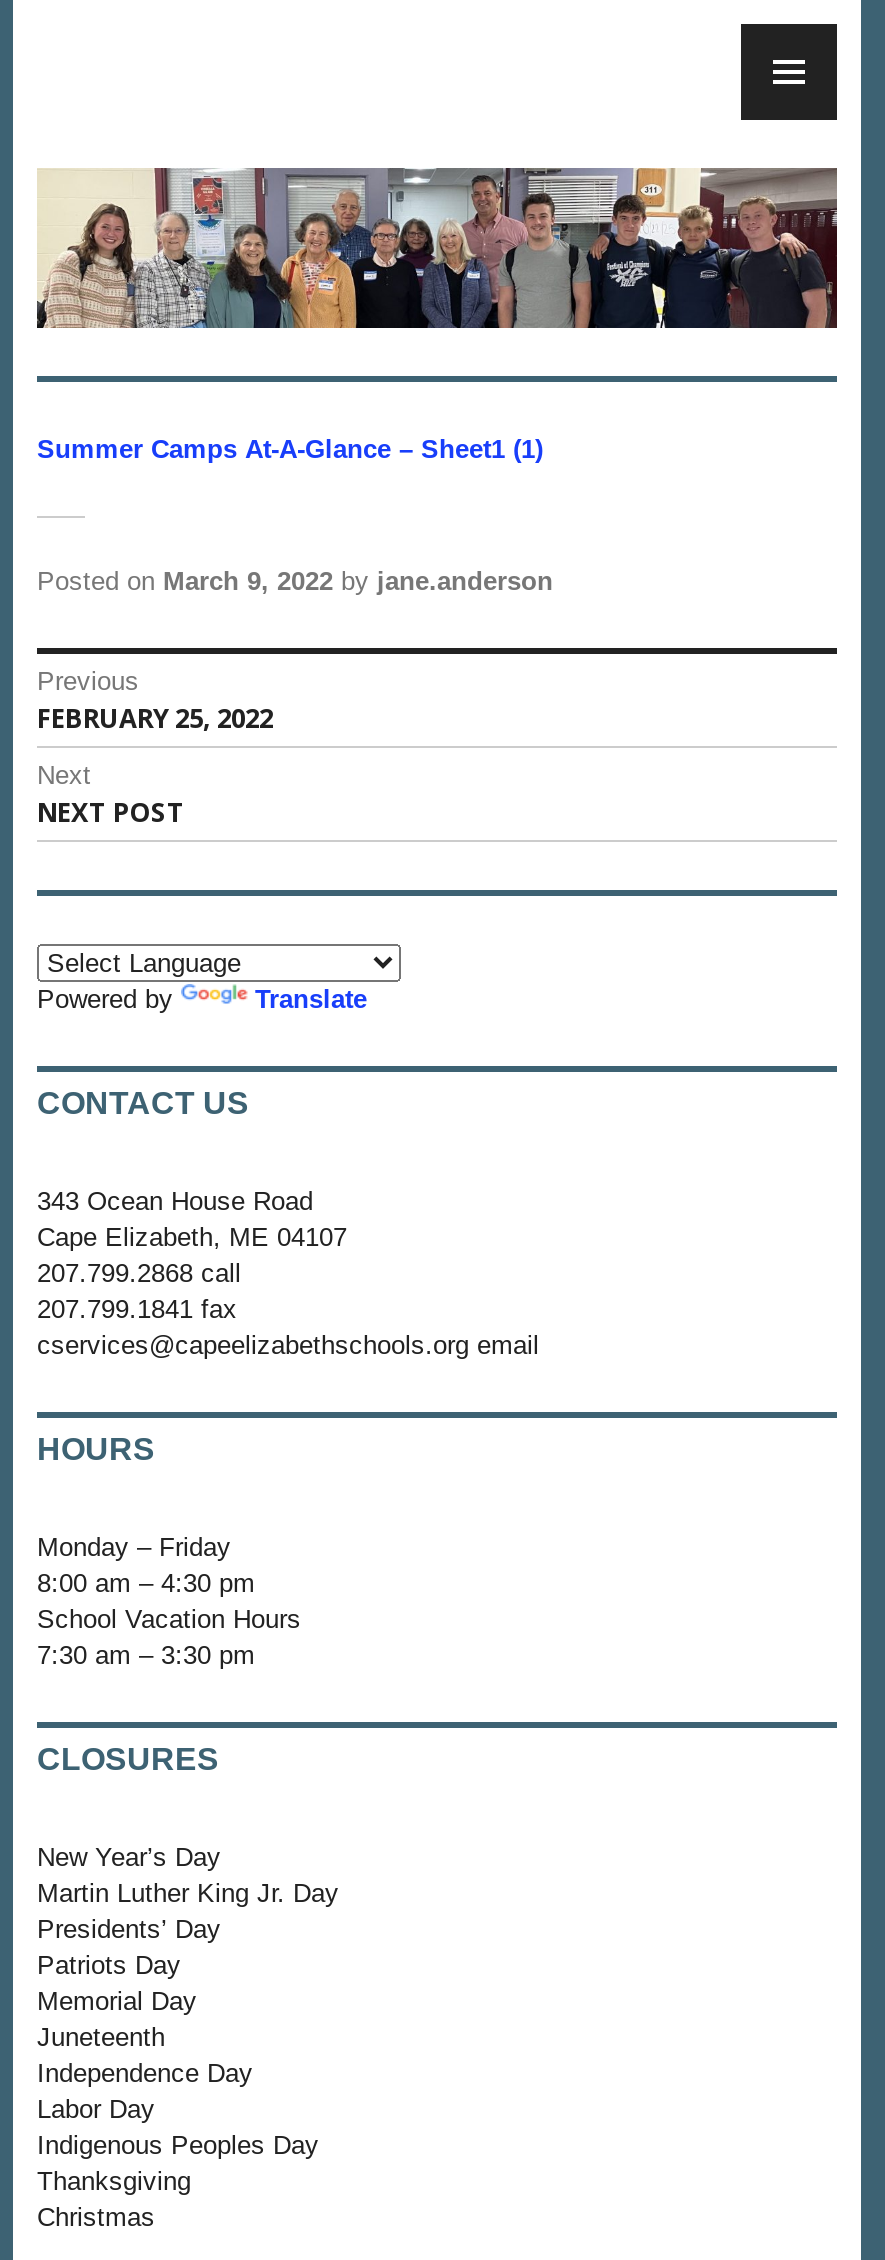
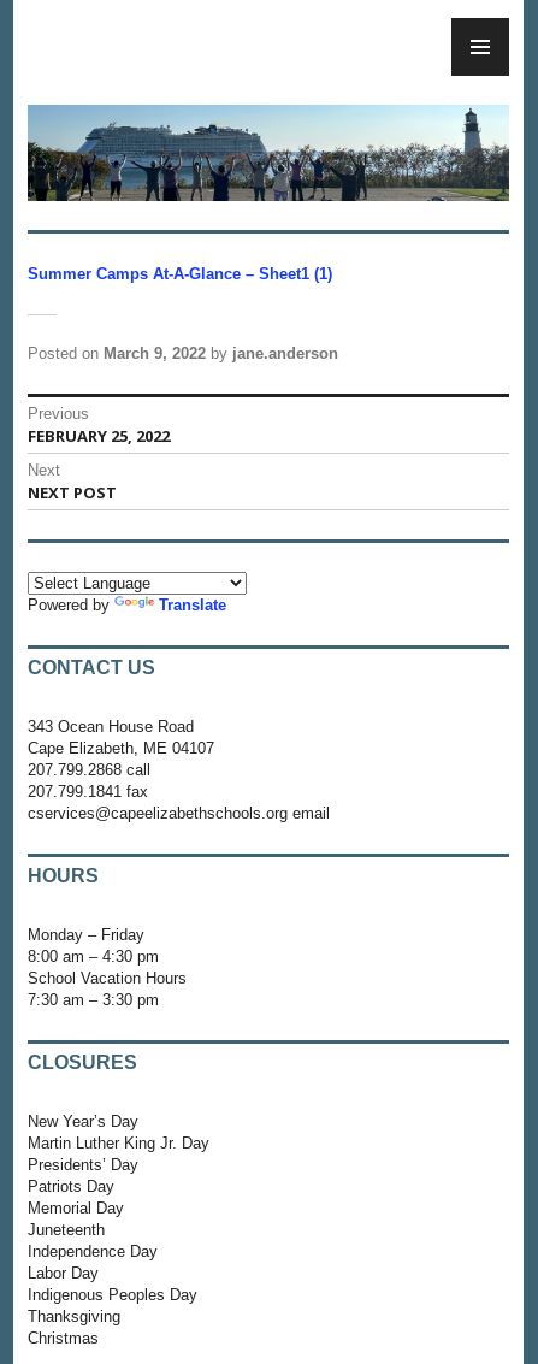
[35,166,839,330] [image] -> [26,104,510,202] [image]

